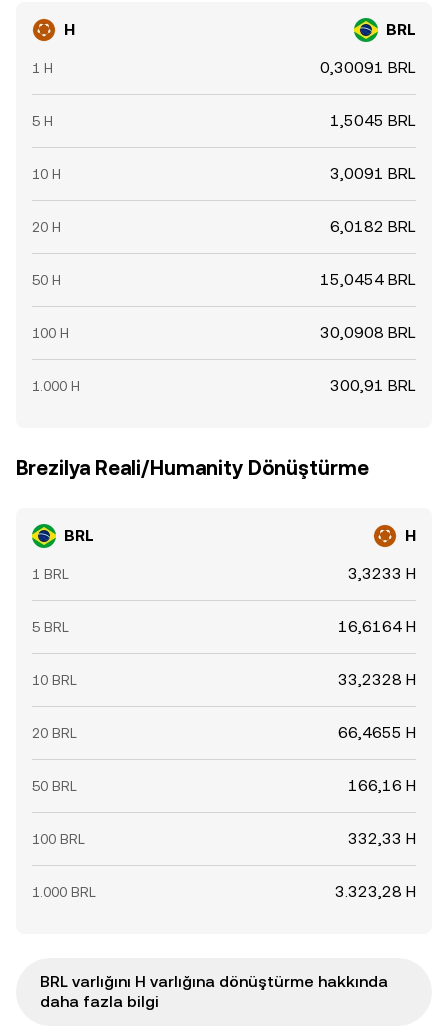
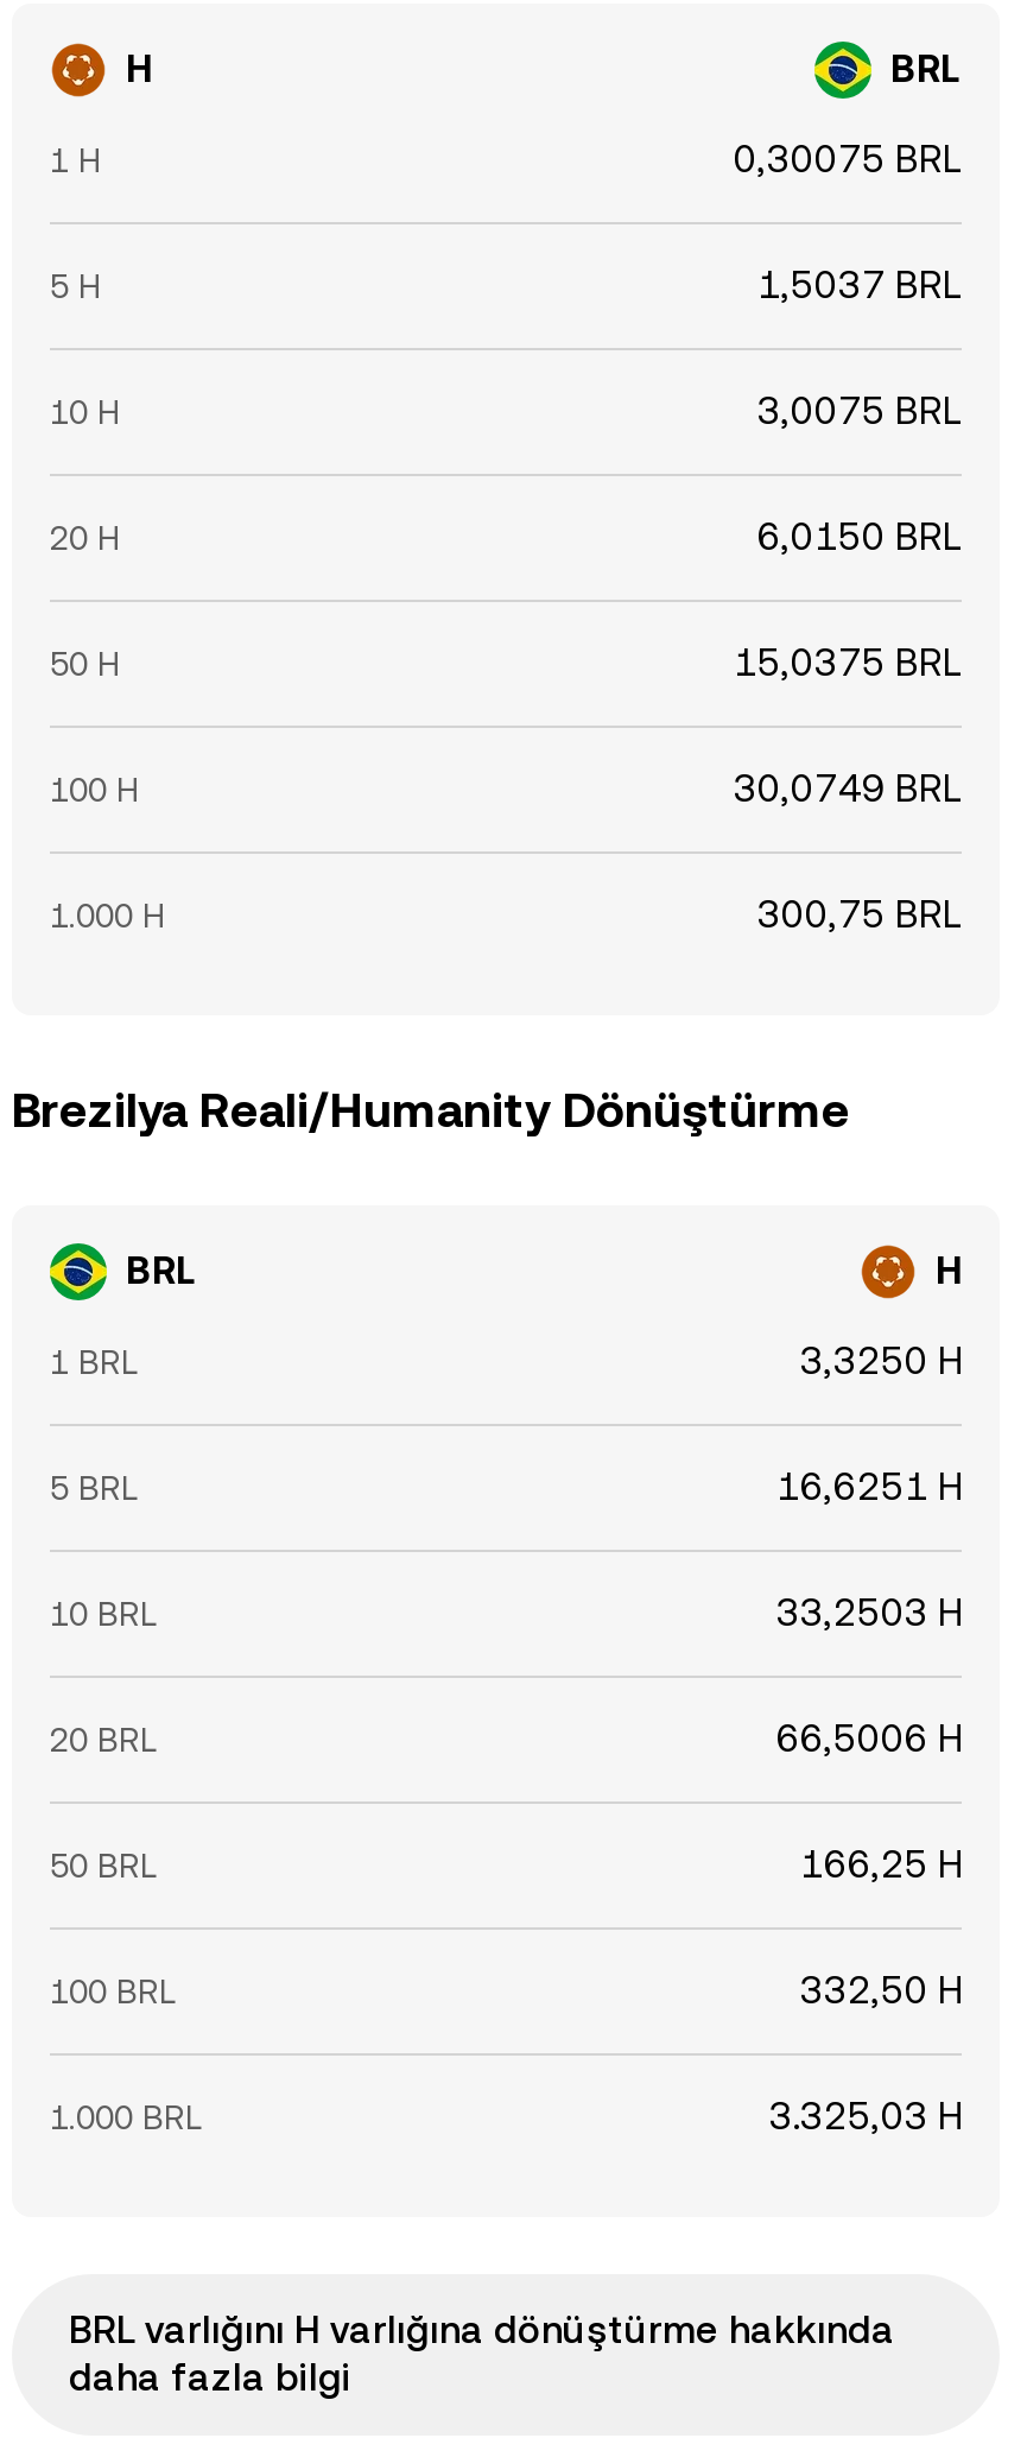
[320,58,416,77] 0,30091 BRL -> [734,137,962,182] 0,30075 BRL
[330,111,416,130] 1,5045 BRL -> [757,262,962,308] 1,5037 BRL
[330,164,416,183] 3,0091 BRL -> [757,388,962,433] 3,0075 BRL
[330,217,416,236] 6,0182 BRL -> [757,514,962,559] 6,0150 BRL
[320,270,416,289] 15,0454 BRL -> [734,640,962,685] 15,0375 BRL
[320,323,416,342] 30,0908 BRL -> [734,766,962,811] 30,0749 BRL
[330,376,416,395] 300,91 BRL -> [757,892,962,937] 300,75 BRL
[348,564,416,583] 3,3233 H -> [800,1338,962,1383] 3,3250 H
[338,617,416,636] 16,6164 H -> [776,1464,962,1509] 16,6251 H
[338,670,416,689] 33,2328 H -> [776,1590,962,1635] 33,2503 H
[338,723,416,742] 66,4655 H -> [776,1716,962,1761] 66,5006 H
[348,776,416,795] 166,16 H -> [800,1842,962,1887] 166,25 H
[348,829,416,848] 332,33 H -> [800,1968,962,2013] 332,50 H
[335,882,416,901] 3.323,28 H -> [769,2094,962,2139] 3.325,03 H

